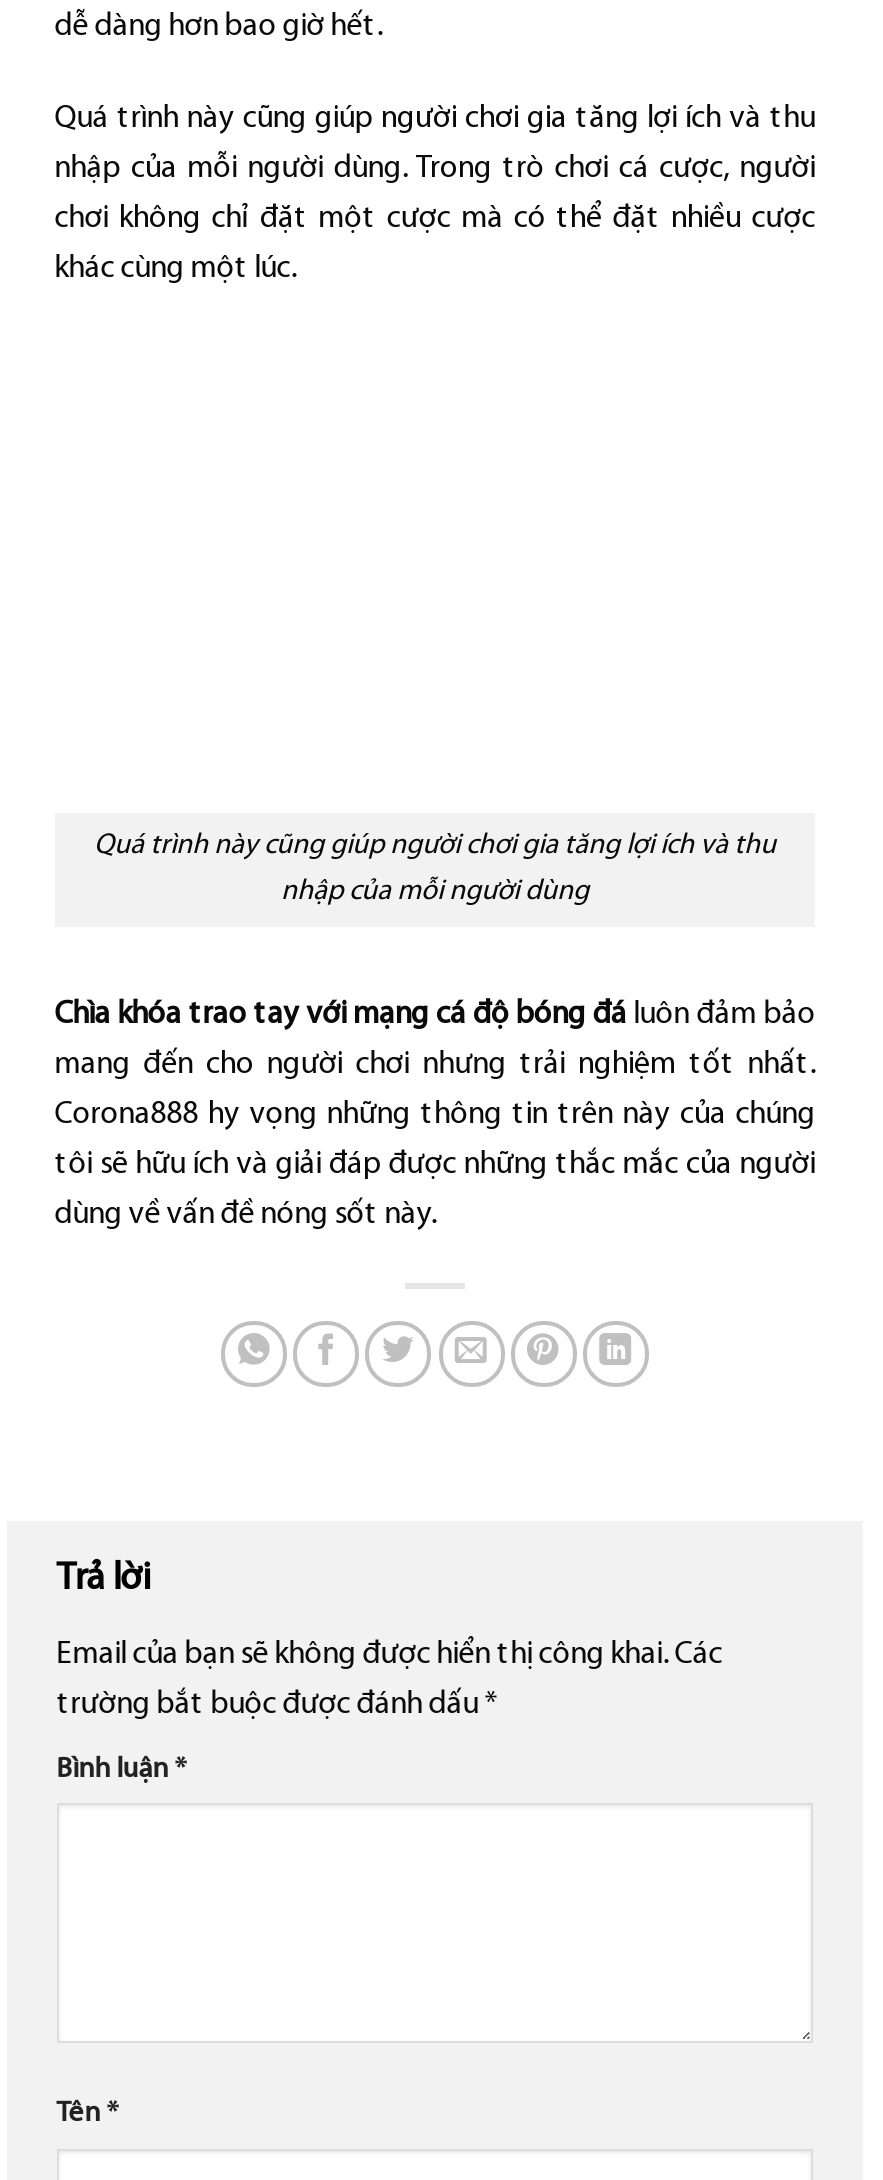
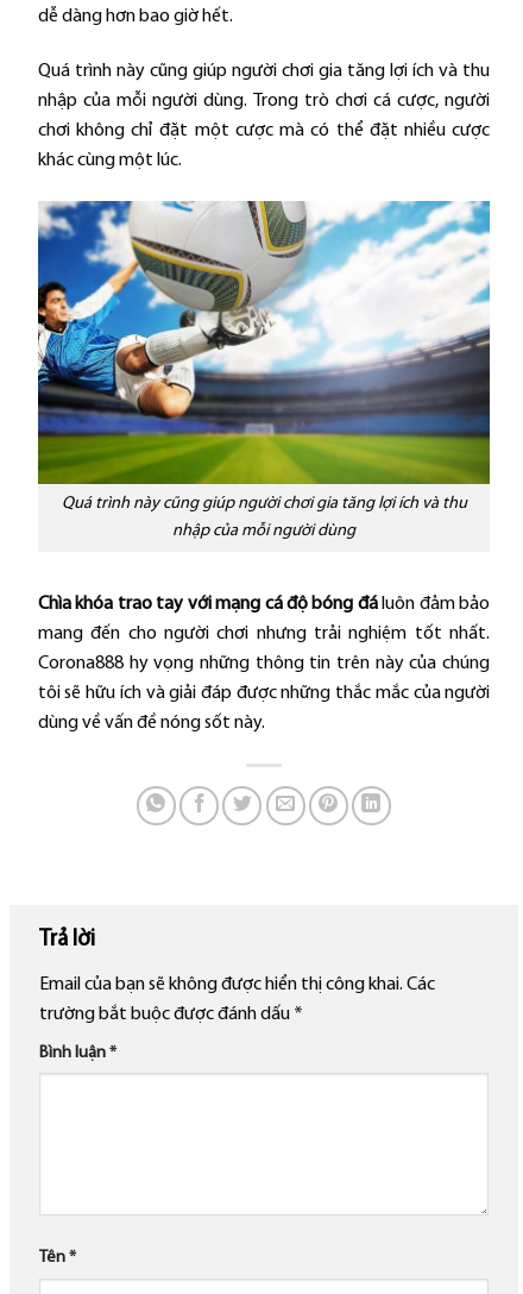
none -> [37,200,491,485] [image]

